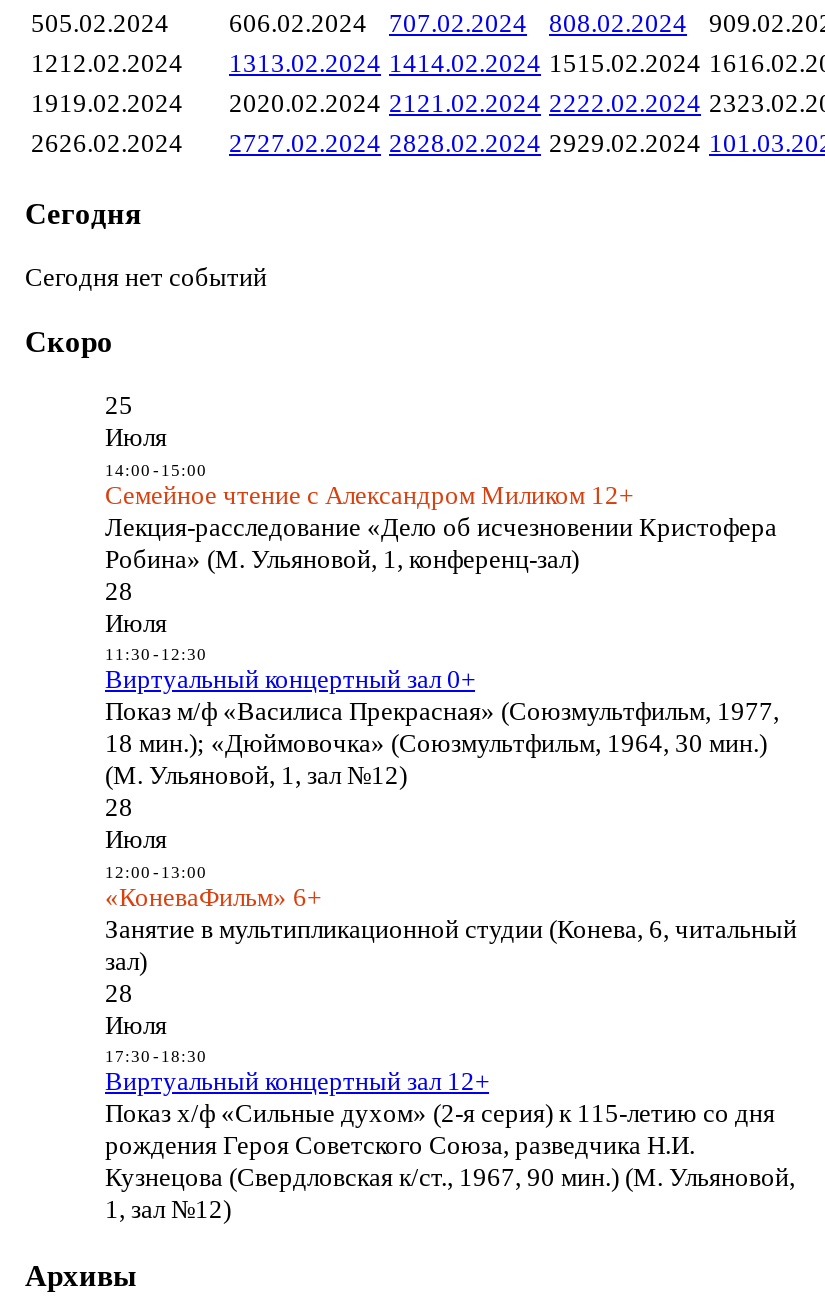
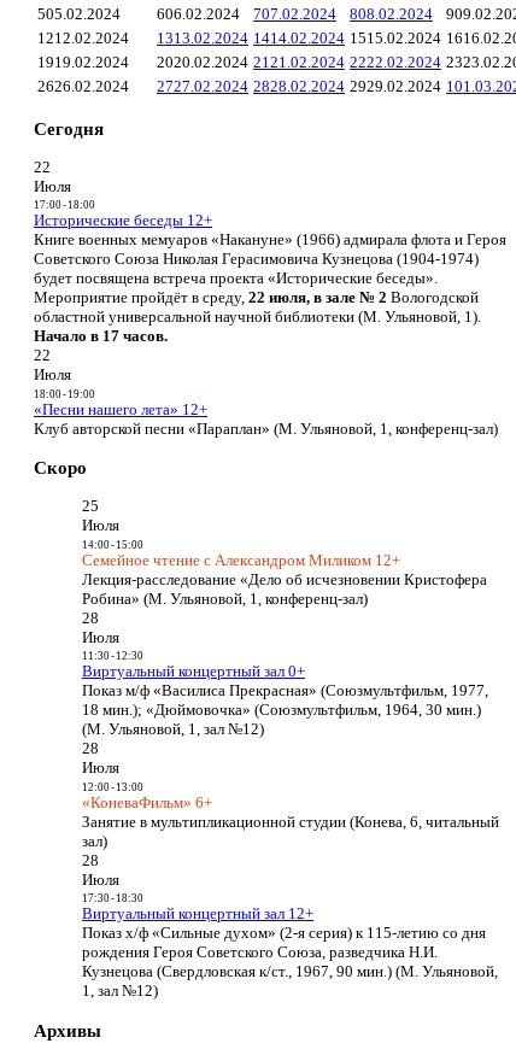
[25,262,267,292] Сегодня нет событий -> [34,158,506,438] 22 | Июля | 17:00 - 18:00 | Исторические беседы 12+ | Книге военных мемуаров «Накануне» (1966) адмирала флота и Героя | Советского Союза Николая Герасимовича Кузнецова (1904-1974) | будет посвящена встреча проекта «Исторические беседы». | Мероприятие пройдёт в среду, 22 июля, в зале № 2 Вологодской | областной универсальной научной библиотеки (М. Ульяновой, 1). | Начало в 17 часов. | 22 | Июля | 18:00 - 19:00 | «Песни нашего лета» 12+ | Клуб авторской песни «Параплан» (М. Ульяновой, 1, конференц-зал)

